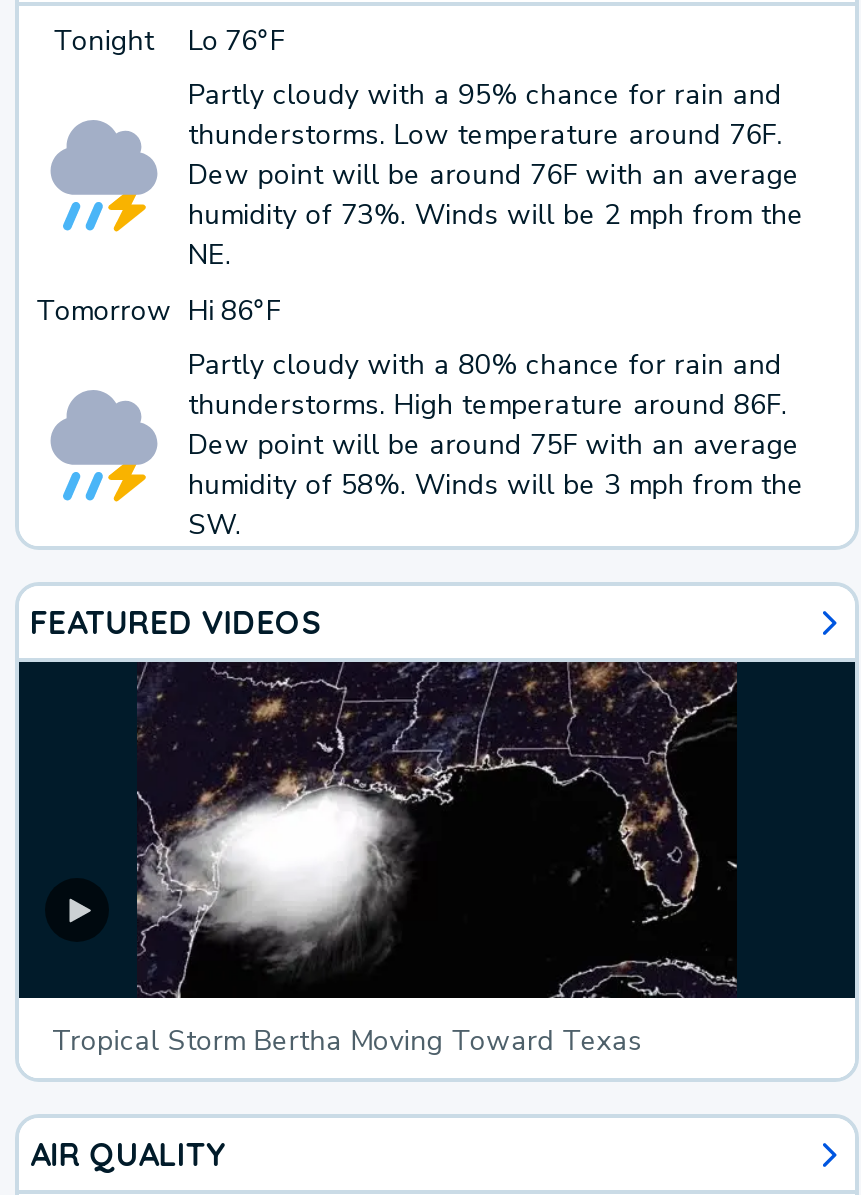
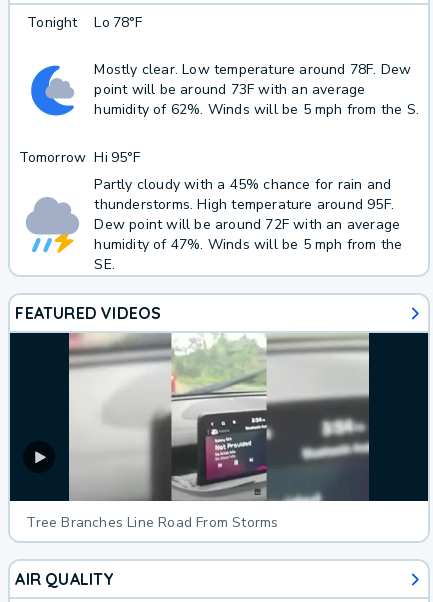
[36,22,804,545] [image] | Lo 76°F | Partly cloudy with a 95% chance for rain and | thunderstorms. Low temperature around 76F. | Dew point will be around 76F with an average | humidity of 73%. Winds will be 2 mph from the | NE. | Tomorrow Hi 86°F | Partly cloudy with a 80% chance for rain and | thunderstorms. High temperature around 86F. | Dew point will be around 75F with an average | humidity of 58%. Winds will be 3 mph from the | SW. -> [19,13,419,274] [image] | Lo 78°F | Mostly clear. Low temperature around 78F. Dew | point will be around 73F with an average | humidity of 62%. Winds will be 5 mph from the S. | Tomorrow Hi 95°F | Partly cloudy with a 45% chance for rain and | thunderstorms. High temperature around 95F. | Dew point will be around 72F with an average | humidity of 47%. Winds will be 5 mph from the | SE.
[52,660,737,1061] [image] | Tropical Storm Bertha Moving Toward Texas -> [26,332,370,532] [image] | Tree Branches Line Road From Storms

